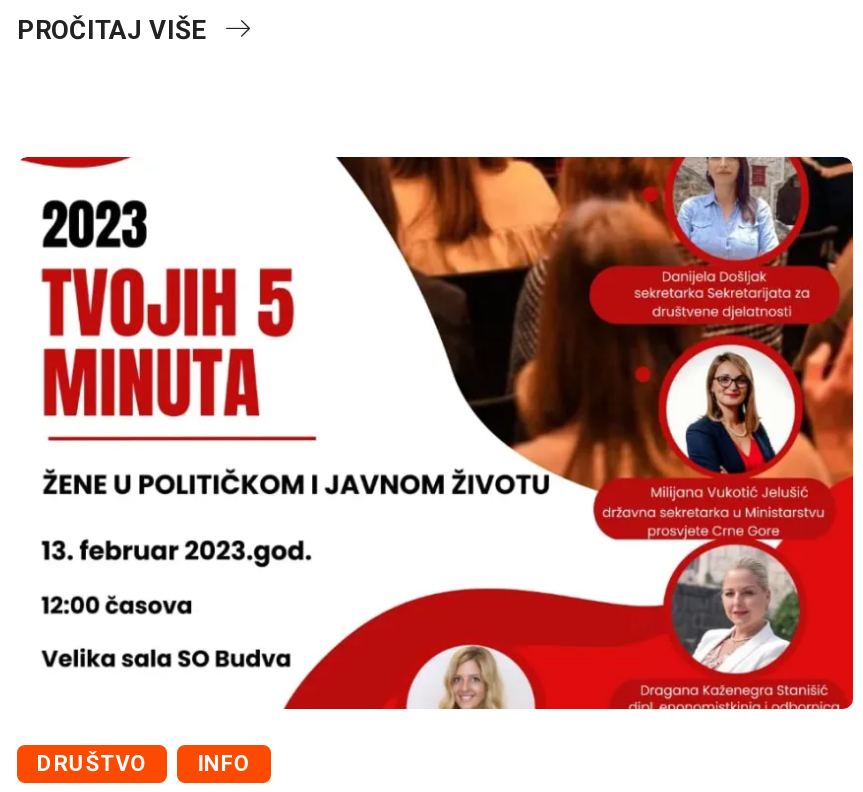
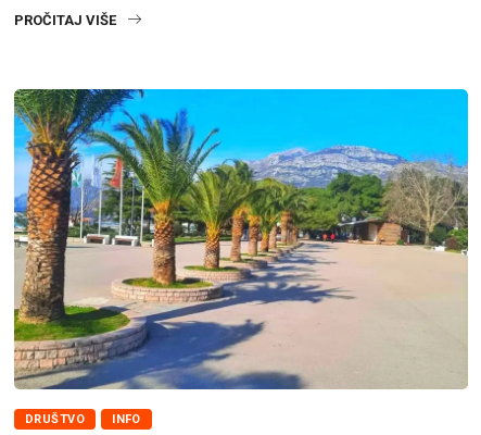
[17,155,855,711] [image] -> [13,88,469,390] [image]

